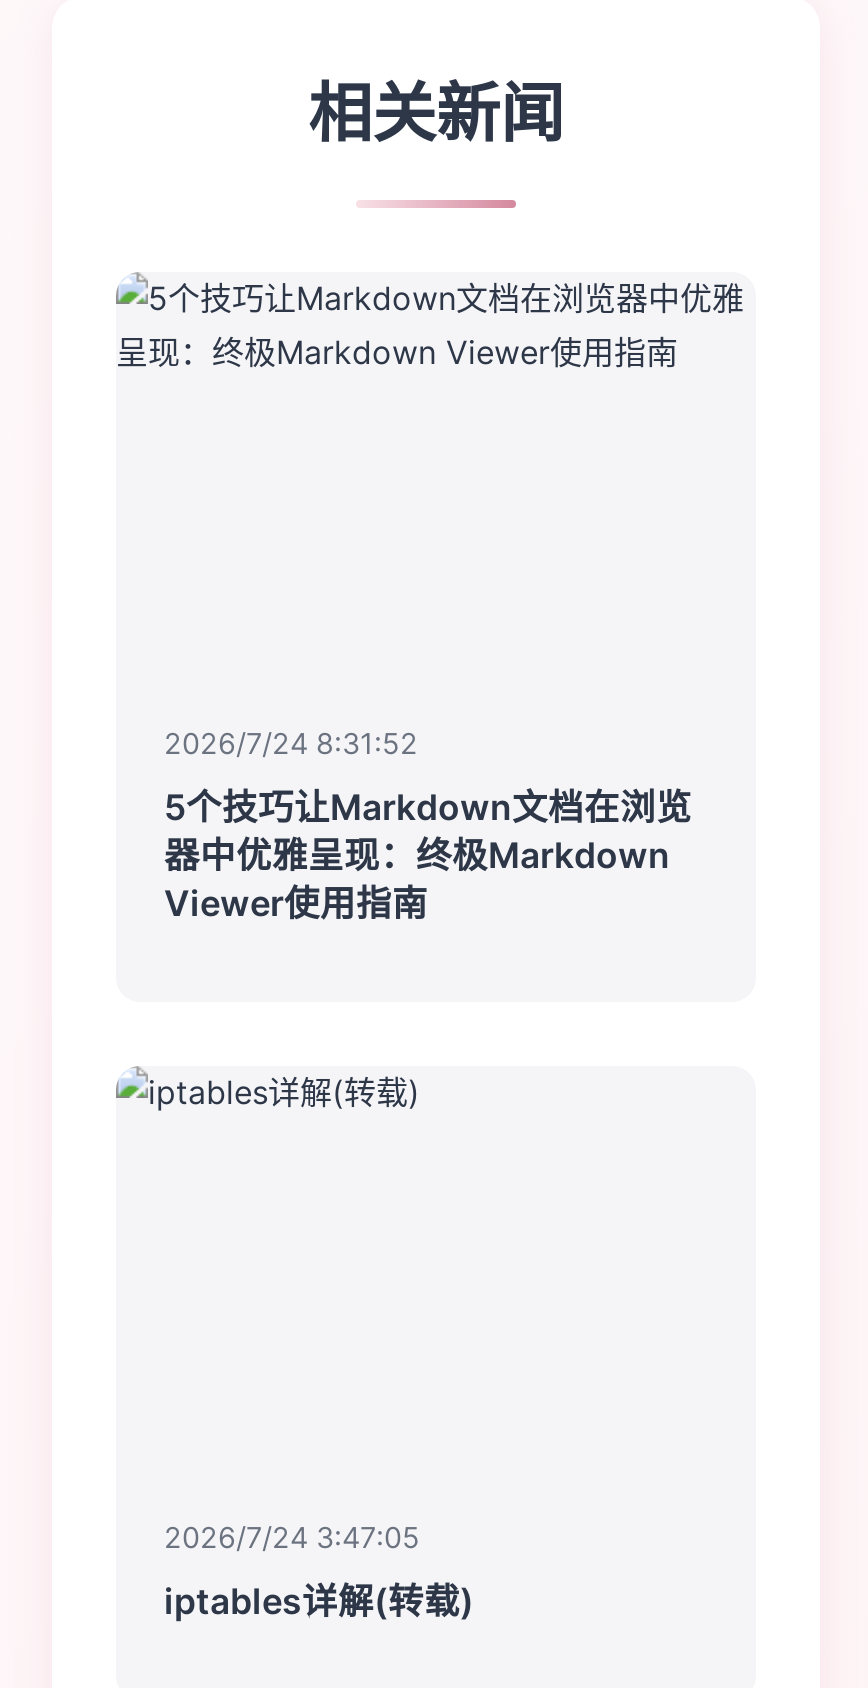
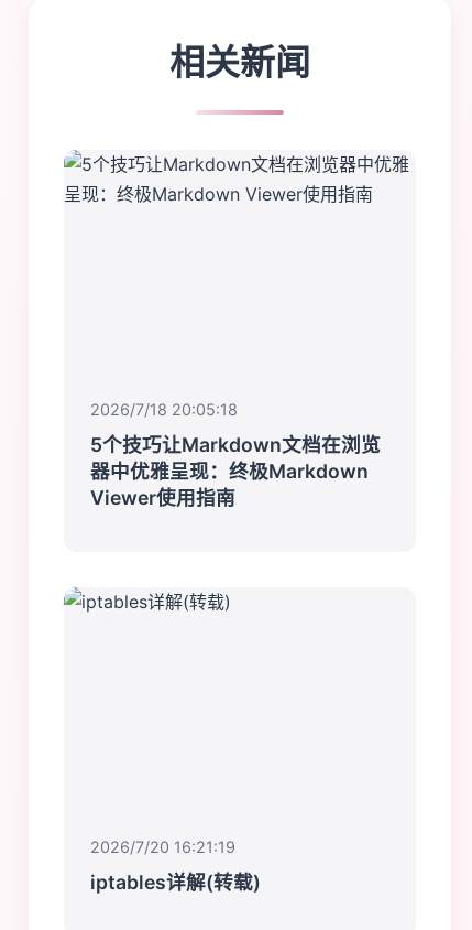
[164,726,418,760] 2026/7/24 8:31:52 -> [90,400,238,419] 2026/7/18 20:05:18
[164,1520,420,1554] 2026/7/24 3:47:05 -> [90,837,235,856] 2026/7/20 16:21:19

